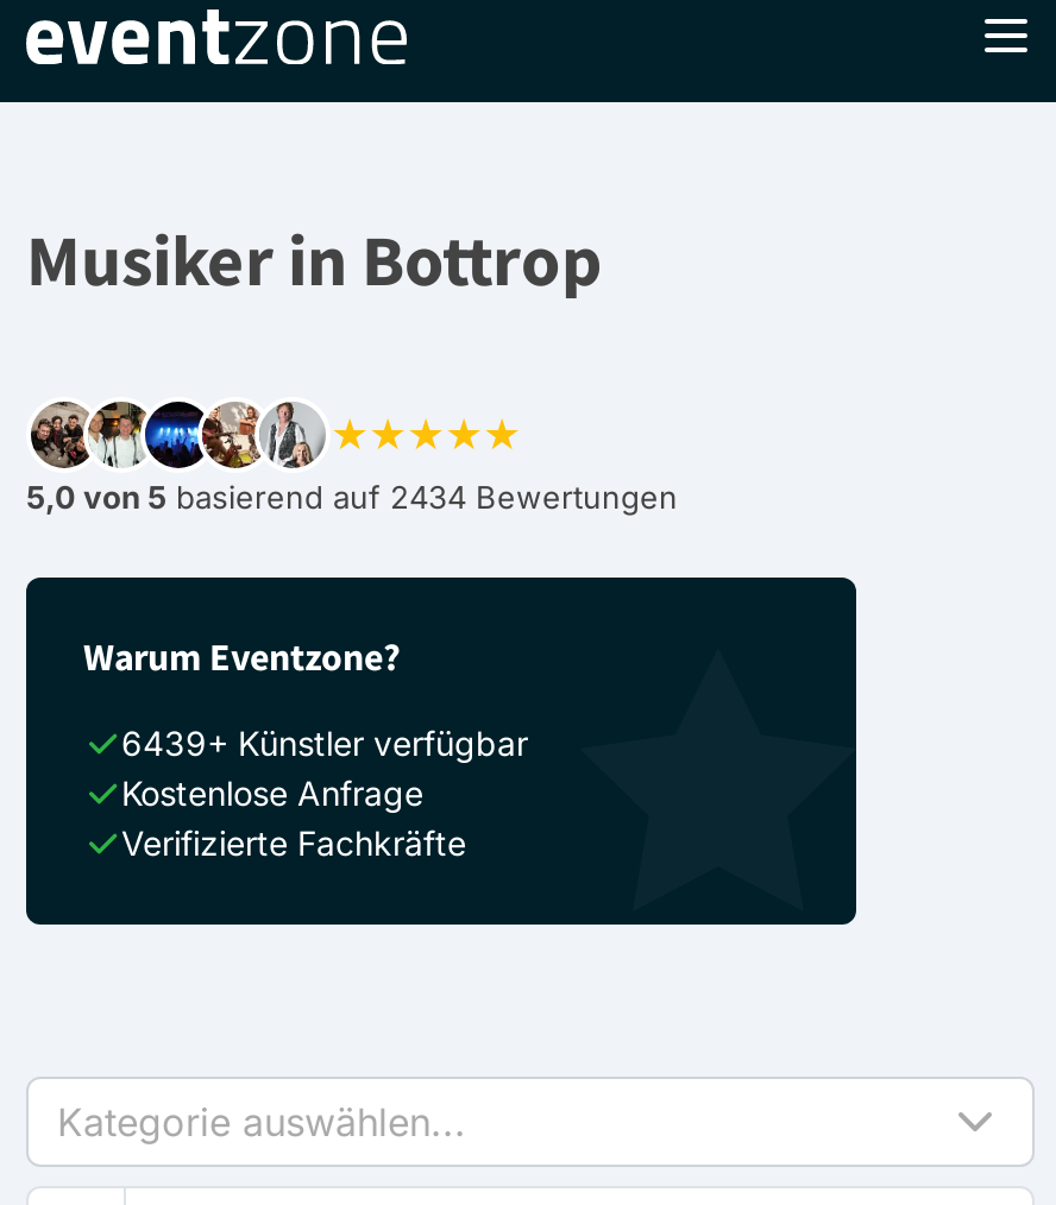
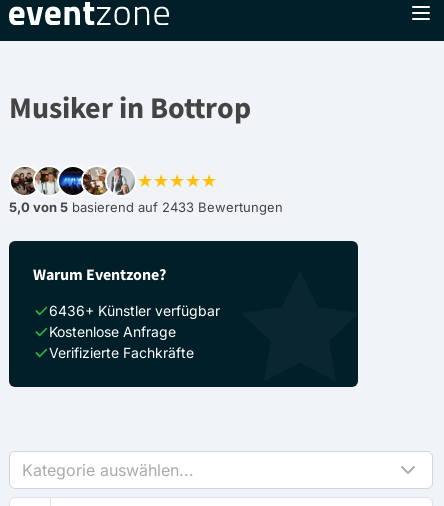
[26,478,678,516] 5,0 von 5 basierend auf 2434 Bewertungen -> [9,199,283,215] 5,0 von 5 basierend auf 2433 Bewertungen
[121,723,528,763] 6439+ Künstler verfügbar -> [49,302,220,319] 6436+ Künstler verfügbar

